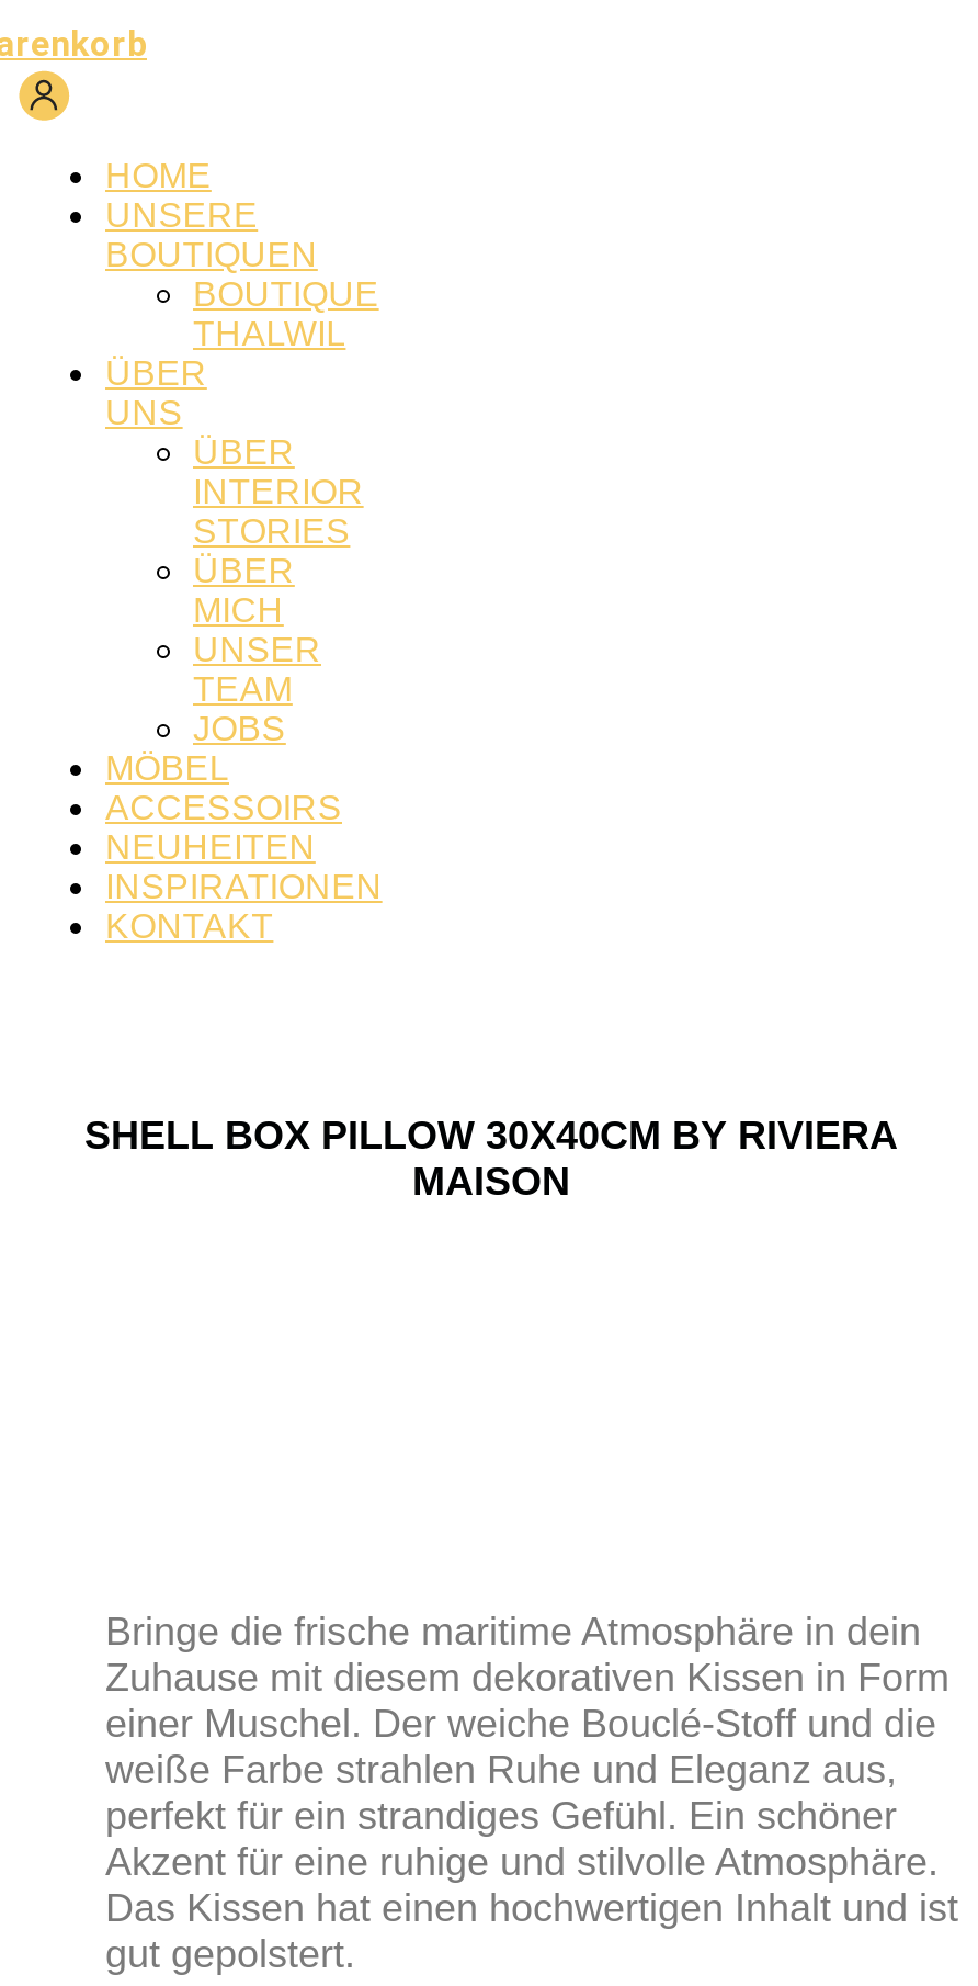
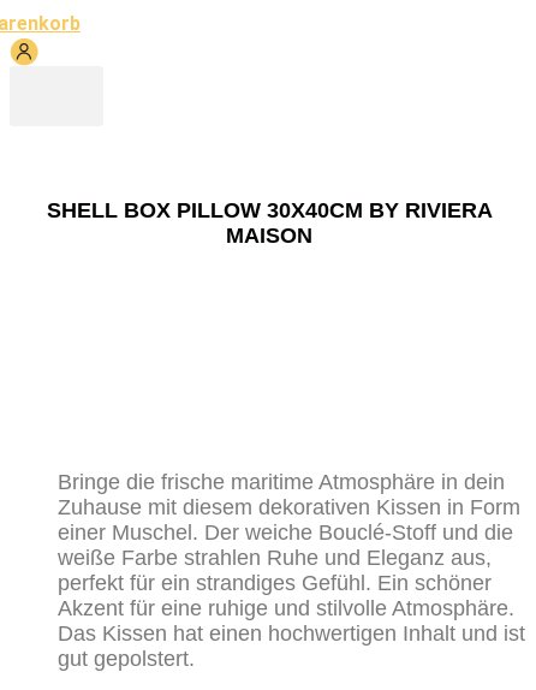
[105,157,382,945] HOME | UNSERE | BOUTIQUEN | BOUTIQUE | THALWIL | ÜBER | UNS | ÜBER | INTERIOR | STORIES | ÜBER | MICH | UNSER | TEAM | JOBS | MÖBEL | ACCESSOIRS | NEUHEITEN | INSPIRATIONEN | KONTAKT -> none

